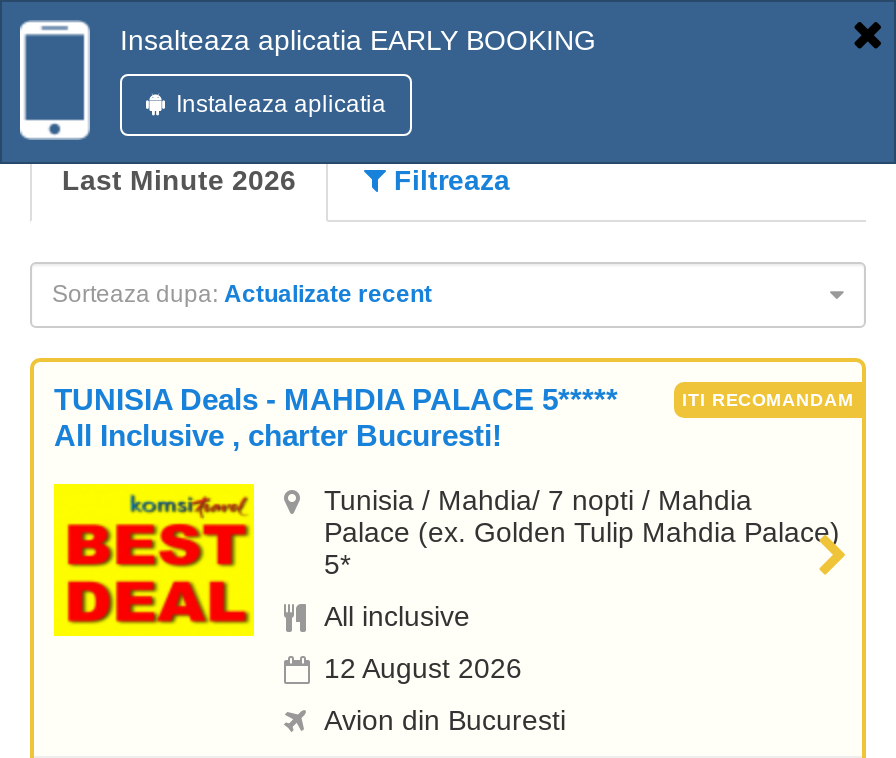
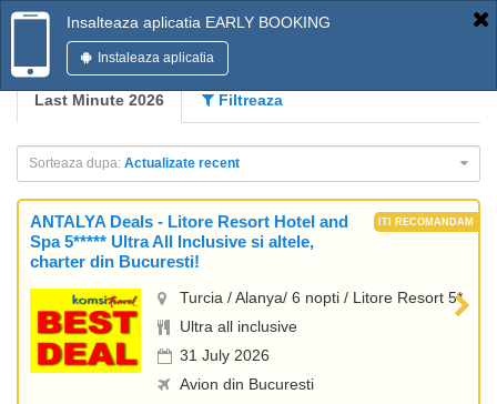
[54,382,618,452] TUNISIA Deals - MAHDIA PALACE 5***** | All Inclusive , charter Bucuresti! -> [30,212,348,271] ANTALYA Deals - Litore Resort Hotel and | Spa 5***** Ultra All Inclusive si altele, | charter din Bucuresti!
[54,484,840,672] [image] | Tunisia / Mahdia/ 7 nopti / Mahdia | Palace (ex. Golden Tulip Mahdia Palace) | 5* -> [29,280,463,374] [image] | Turcia / Alanya/ 6 nopti / Litore Resort 5*
[324,600,470,632] All inclusive -> [180,317,297,335] Ultra all inclusive
[324,652,522,684] 12 August 2026 -> [180,346,270,364] 31 July 2026

